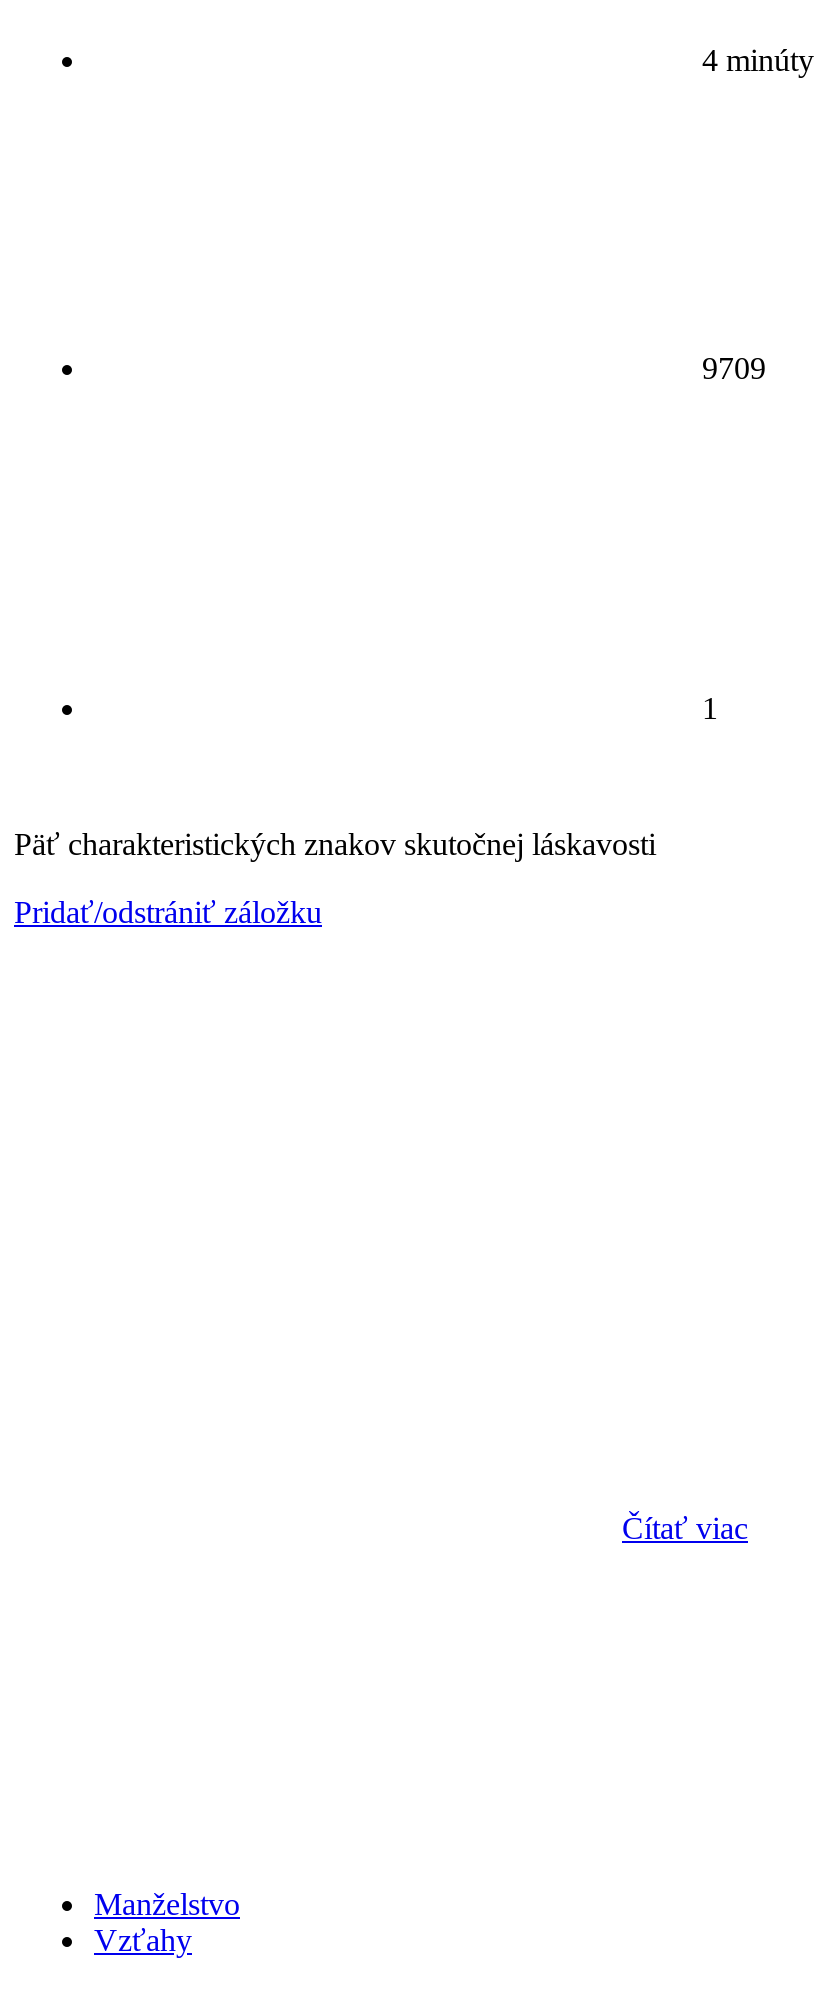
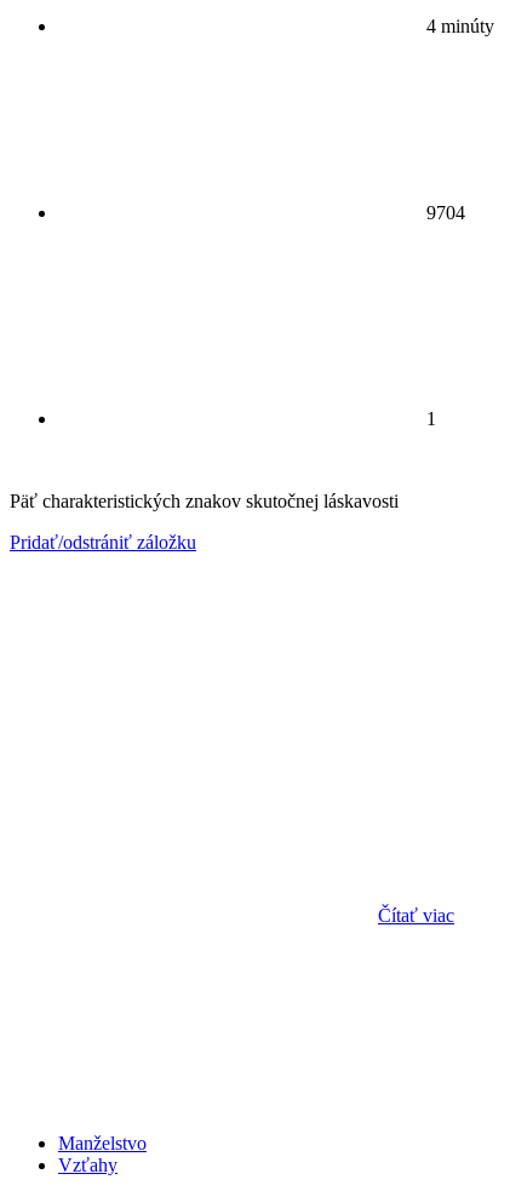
[694,351,766,385] 9709 -> [422,203,465,223] 9704

